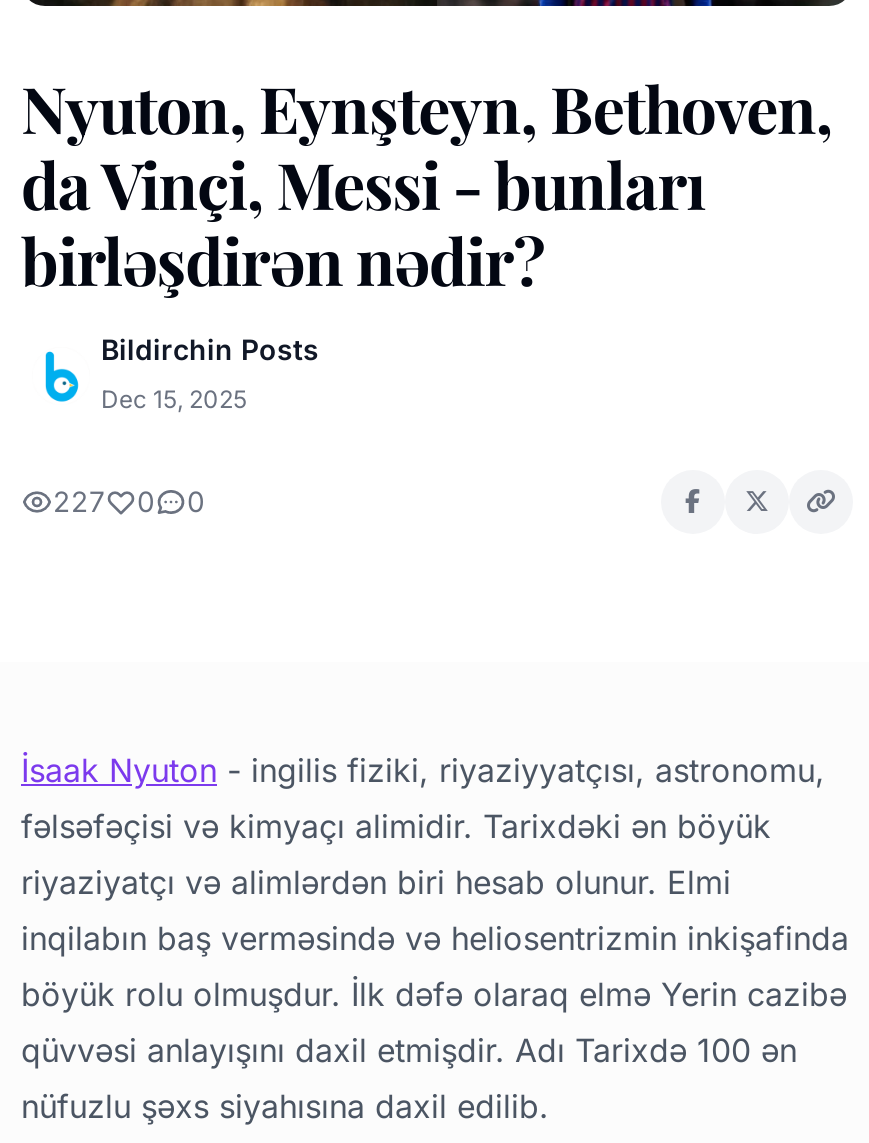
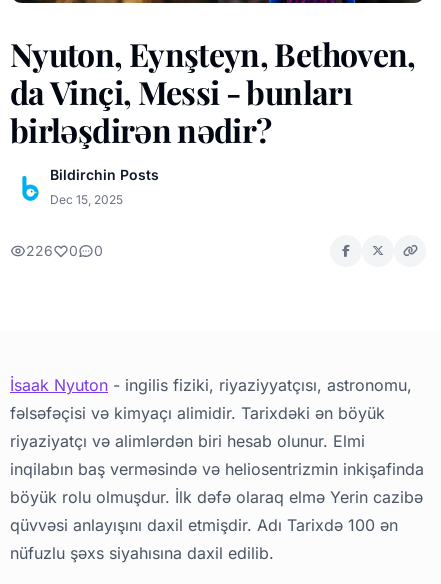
[53,484,205,518] 227 0 0 -> [26,242,103,259] 226 0 0

